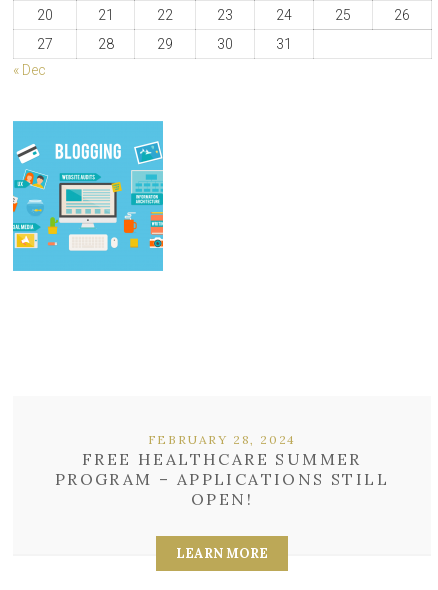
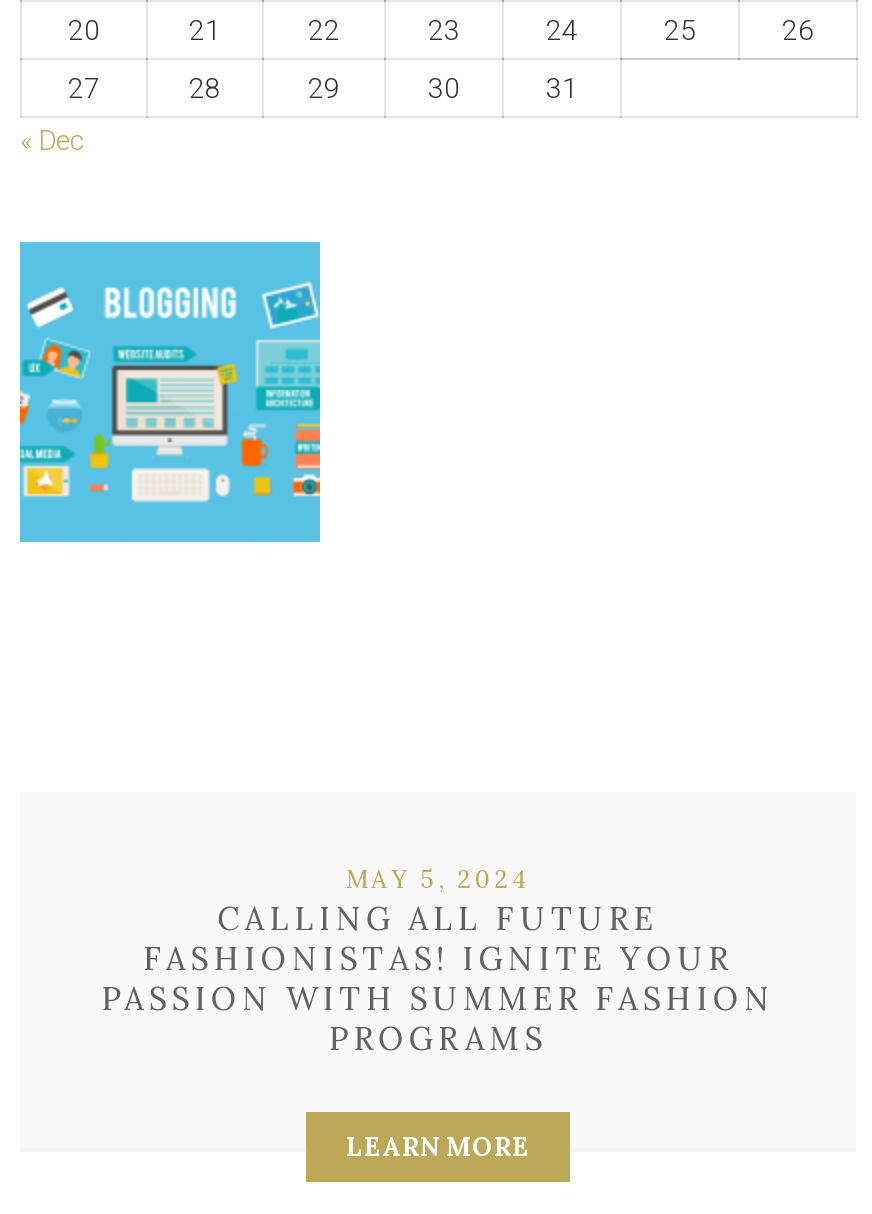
[55,432,389,509] FEBRUARY 28, 2024 | FREE HEALTHCARE SUMMER | PROGRAM – APPLICATIONS STILL | OPEN! -> [101,865,775,1059] MAY 5, 2024 | CALLING ALL FUTURE | FASHIONISTAS! IGNITE YOUR | PASSION WITH SUMMER FASHION | PROGRAMS

